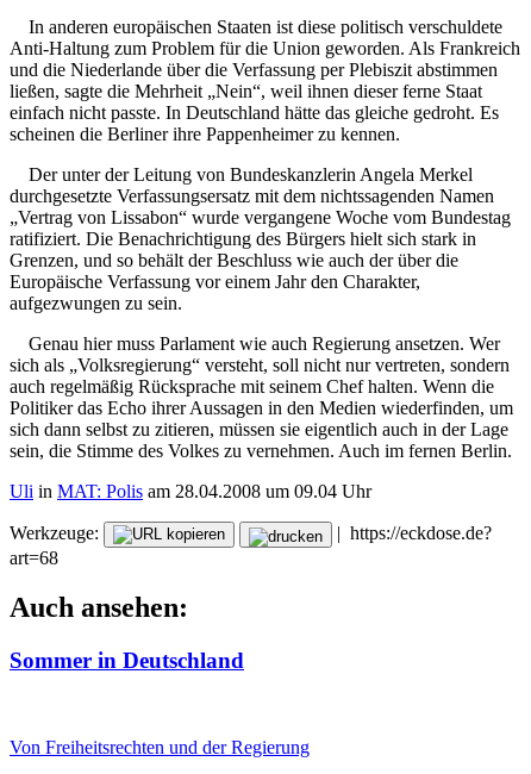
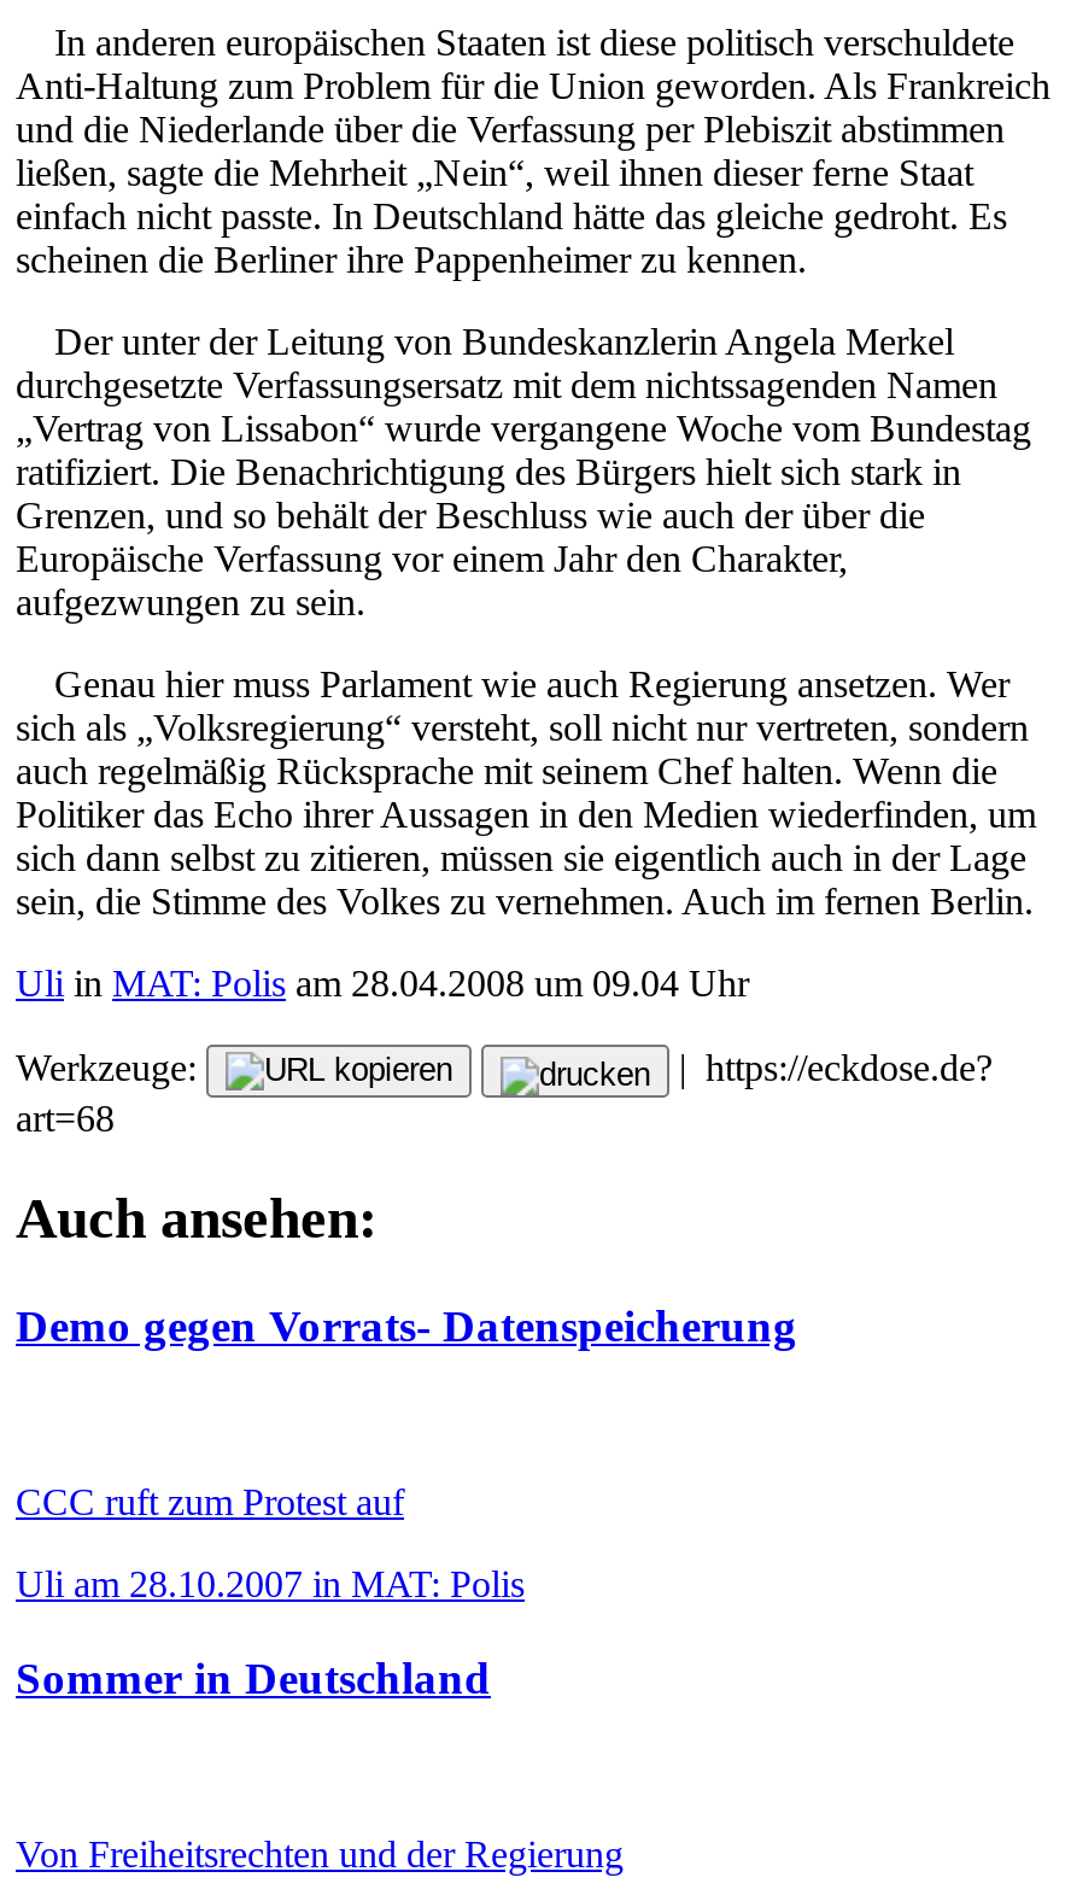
none -> [16,1301,797,1352] Demo gegen Vorrats- Datenspeicherung
none -> [16,1482,525,1605] CCC ruft zum Protest auf | Uli am 28.10.2007 in MAT: Polis

